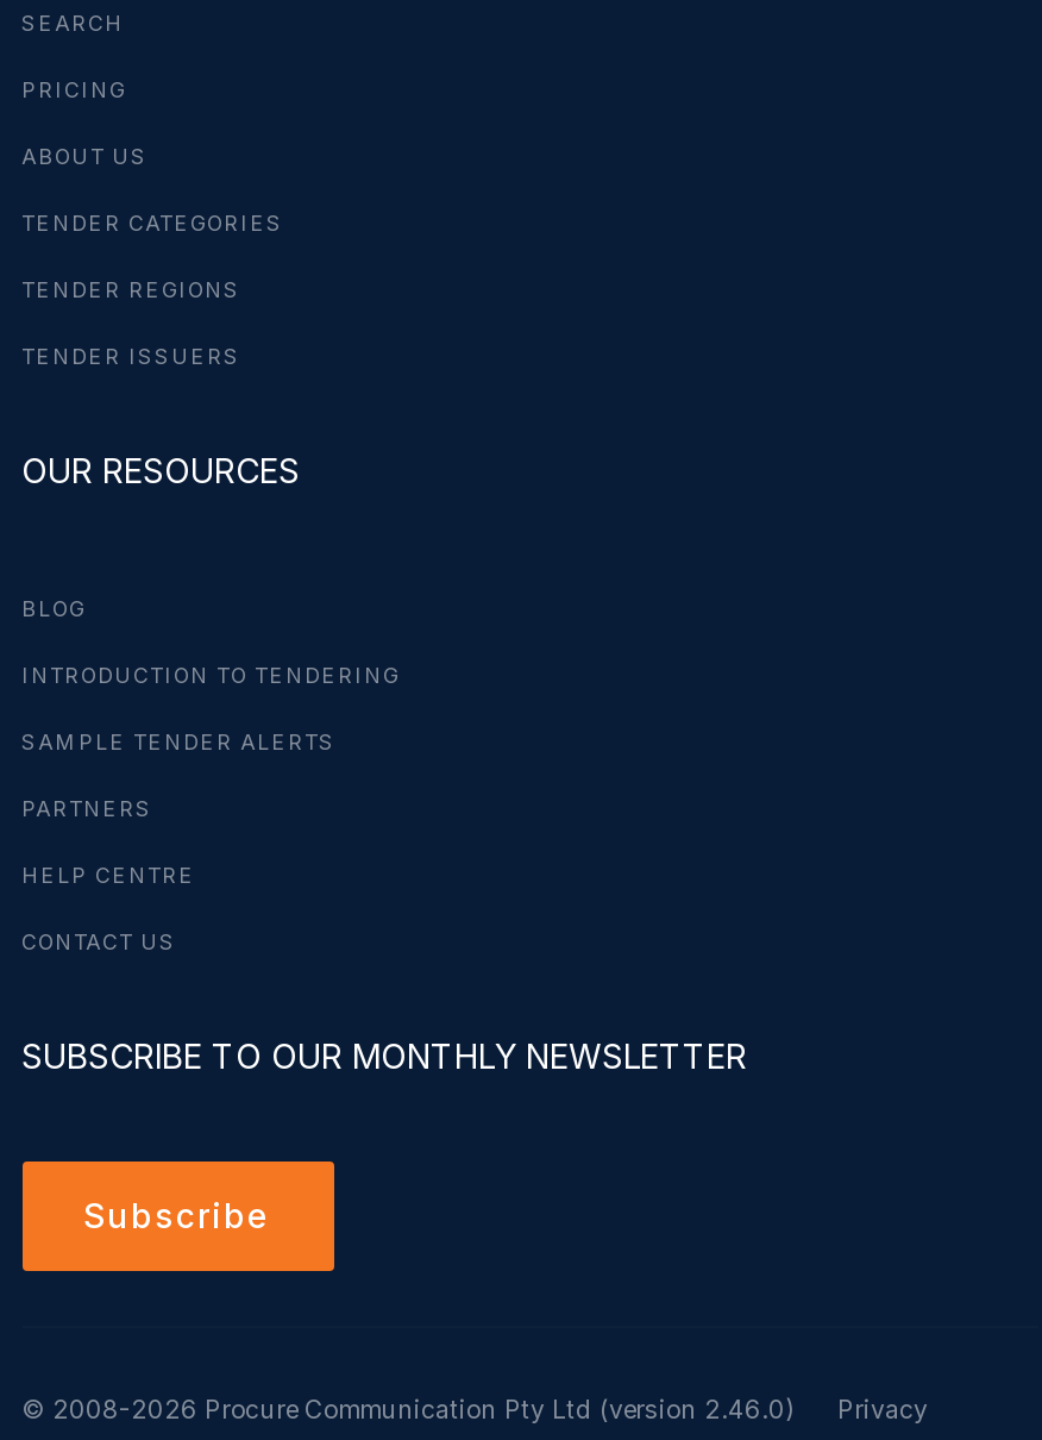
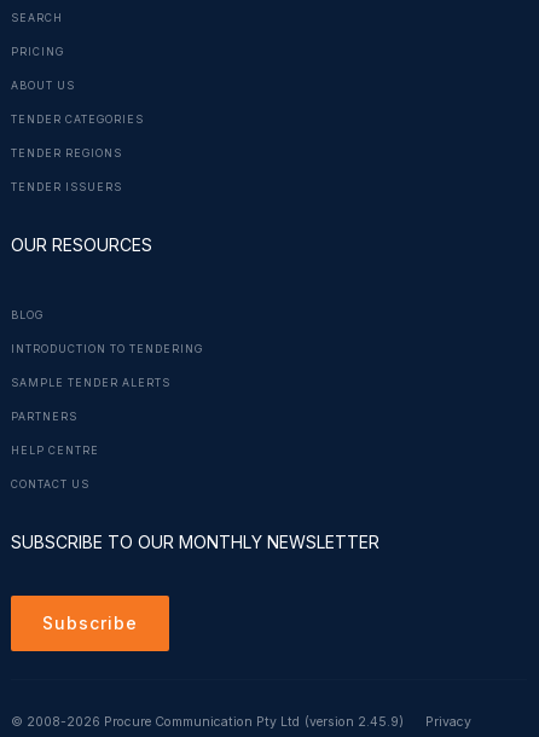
[21,1396,795,1427] © 2008-2026 Procure Communication Pty Ltd (version 2.46.0) -> [10,715,403,730] © 2008-2026 Procure Communication Pty Ltd (version 2.45.9)

